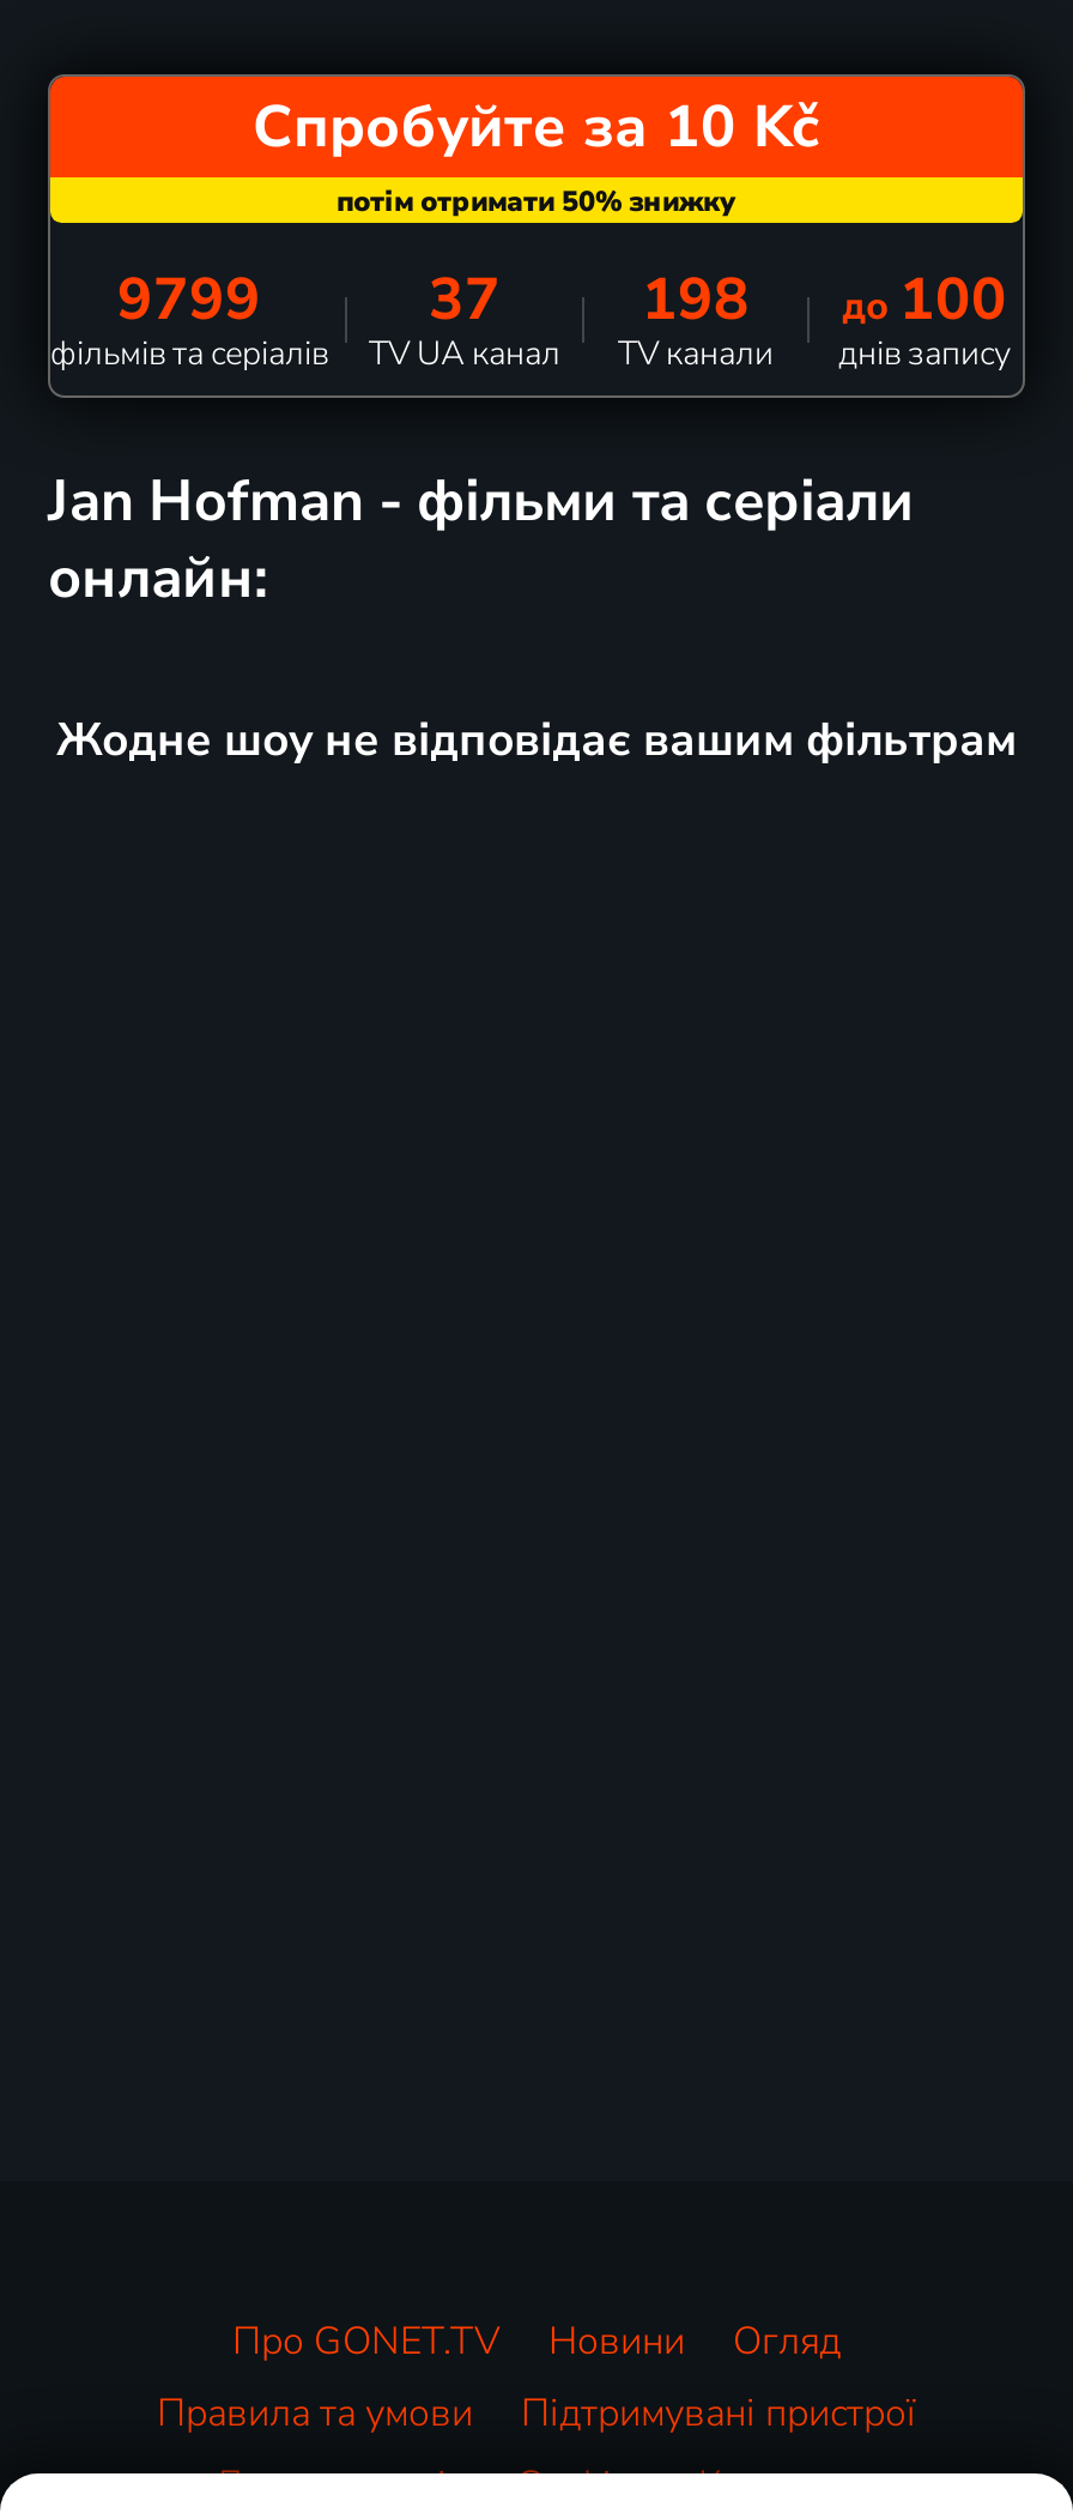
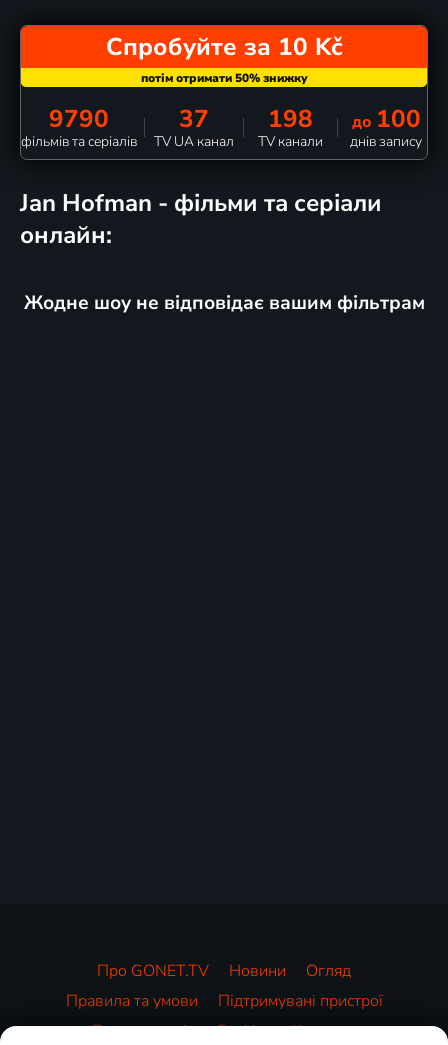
[117,258,261,339] 9799 -> [49,101,109,135] 9790

